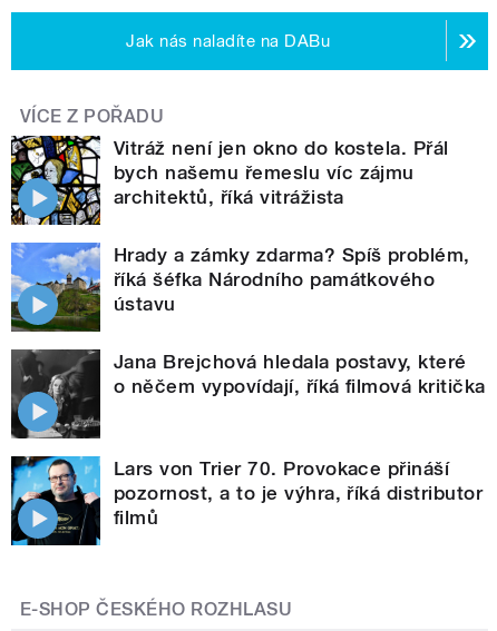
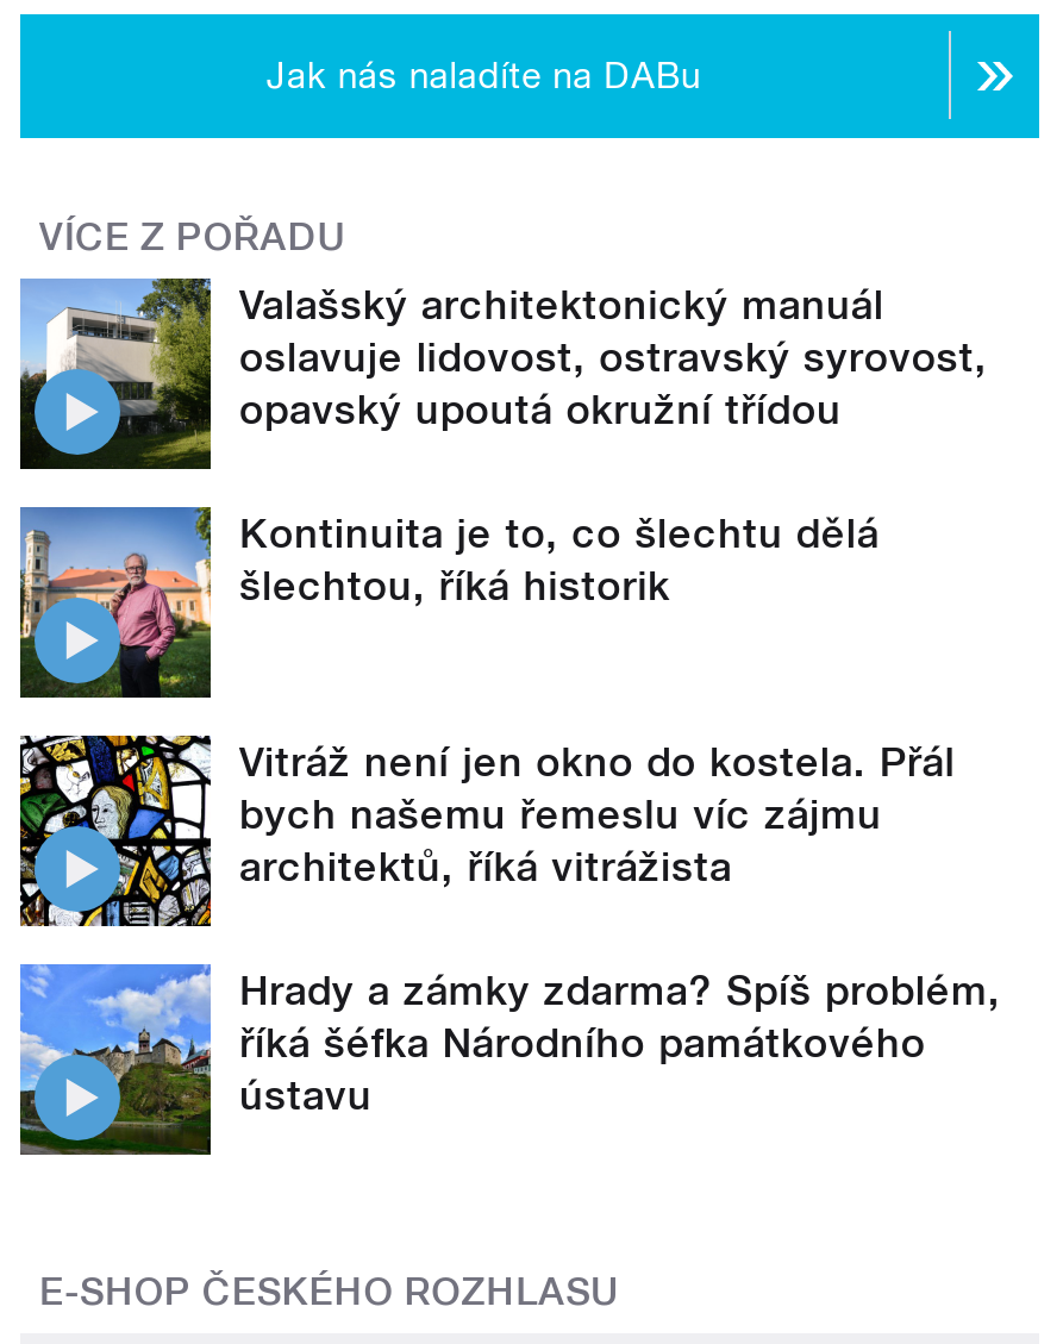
none -> [18,505,211,698] [image]
none -> [20,276,987,609] [image] | Valašský architektonický manuál | oslavuje lidovost, ostravský syrovost, | opavský upoutá okružní třídou | Kontinuita je to, co šlechtu dělá | šlechtou, říká historik
moved [9,134,470,315] -> [15,731,1001,1119]: [image] | Vitráž není jen okno do kostela. Přál | bych našemu řemeslu víc zájmu | architektů, říká vitrážista | Hrady a zámky zdarma? Spíš problém, | říká šéfka Národního památkového | ústavu
[11,348,486,438] [image] | Jana Brejchová hledala postavy, které | o něčem vypovídají, říká filmová kritička -> none
[10,455,483,546] [image] | Lars von Trier 70. Provokace přináší | pozornost, a to je výhra, říká distributor | filmů -> none

